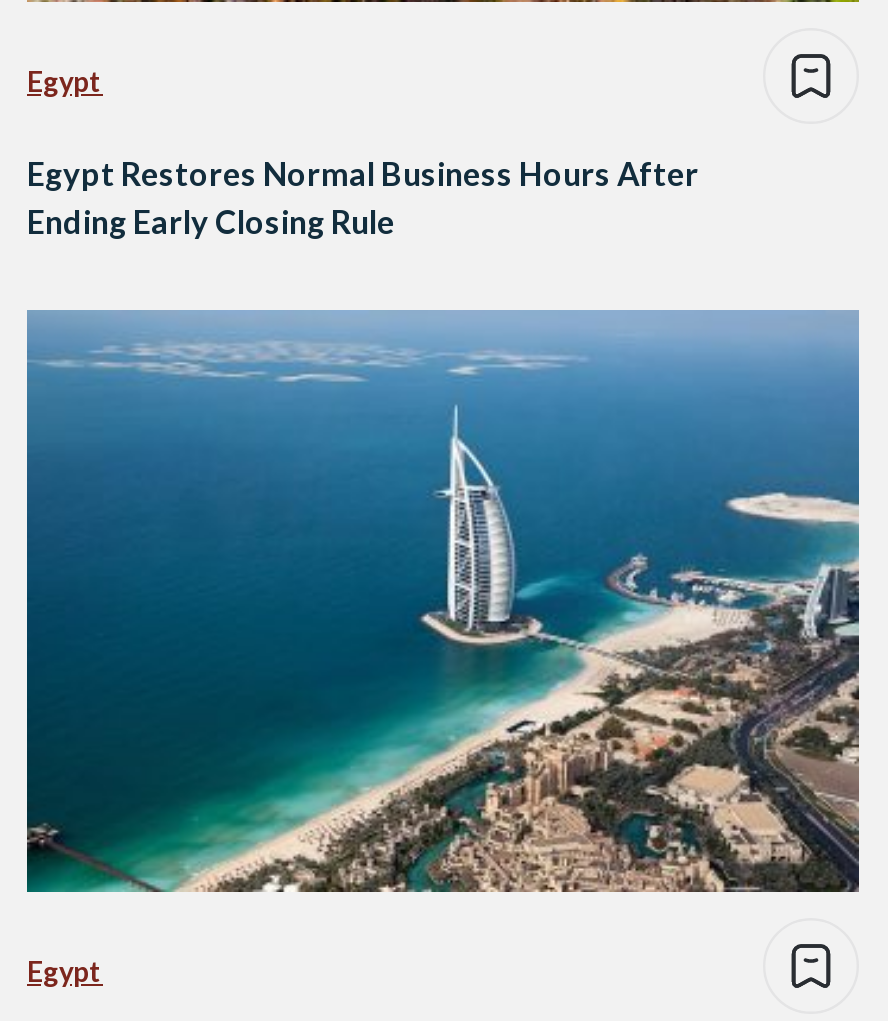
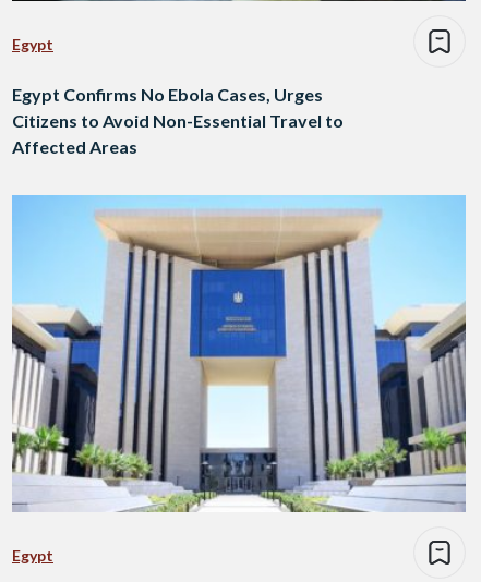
[27,154,699,240] Egypt Restores Normal Business Hours After | Ending Early Closing Rule -> [12,84,344,157] Egypt Confirms No Ebola Cases, Urges | Citizens to Avoid Non-Essential Travel to | Affected Areas
[25,310,861,894] [image] -> [11,195,466,513] [image]

